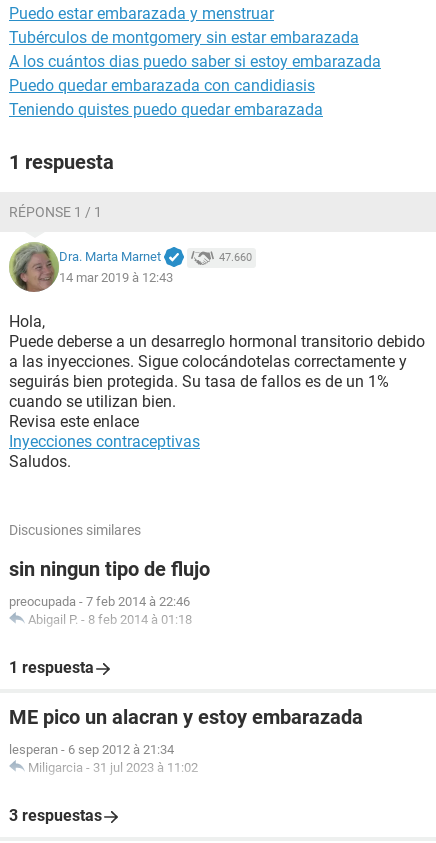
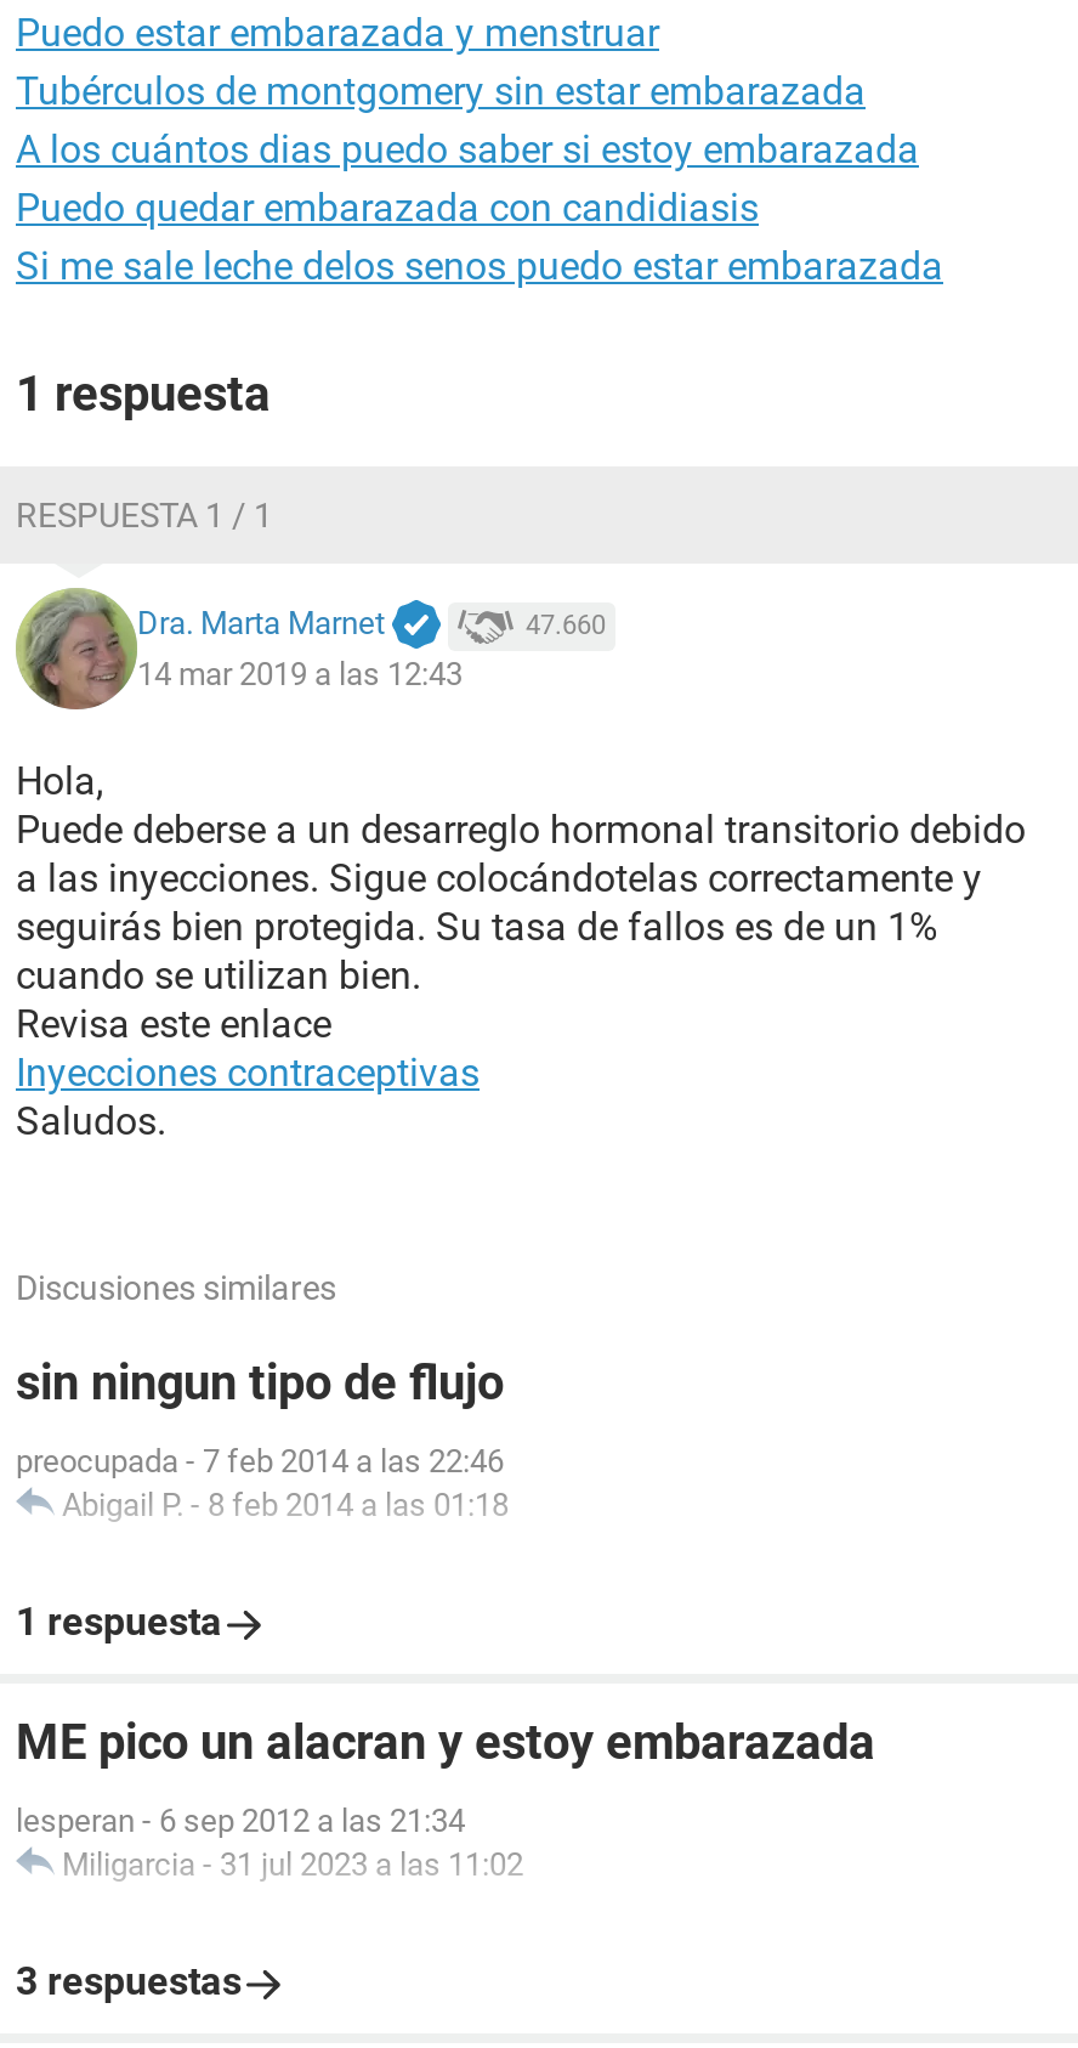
[9,100,323,119] Teniendo quistes puedo quedar embarazada -> [16,243,943,289] Si me sale leche delos senos puedo estar embarazada
[9,204,102,220] RÉPONSE 1 / 1 -> [16,496,273,534] RESPUESTA 1 / 1
[59,270,173,285] 14 mar 2019 à 12:43 -> [137,655,463,692] 14 mar 2019 a las 12:43
[9,594,192,627] preocupada - 7 feb 2014 à 22:46 | Abigail P. - 8 feb 2014 à 01:18 -> [16,1443,509,1523] preocupada - 7 feb 2014 a las 22:46 | Abigail P. - 8 feb 2014 a las 01:18
[9,742,198,775] lesperan - 6 sep 2012 à 21:34 | Miligarcia - 31 jul 2023 à 11:02 -> [16,1803,523,1883] lesperan - 6 sep 2012 a las 21:34 | Miligarcia - 31 jul 2023 a las 11:02

